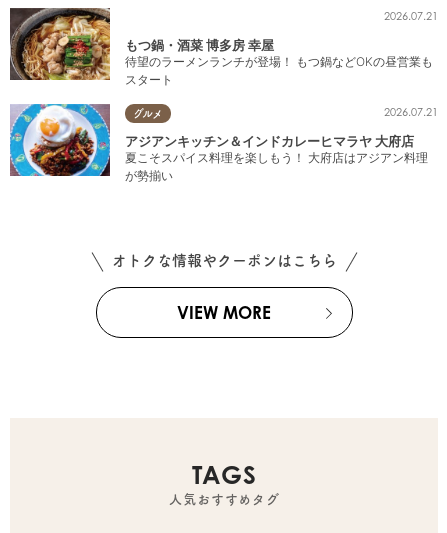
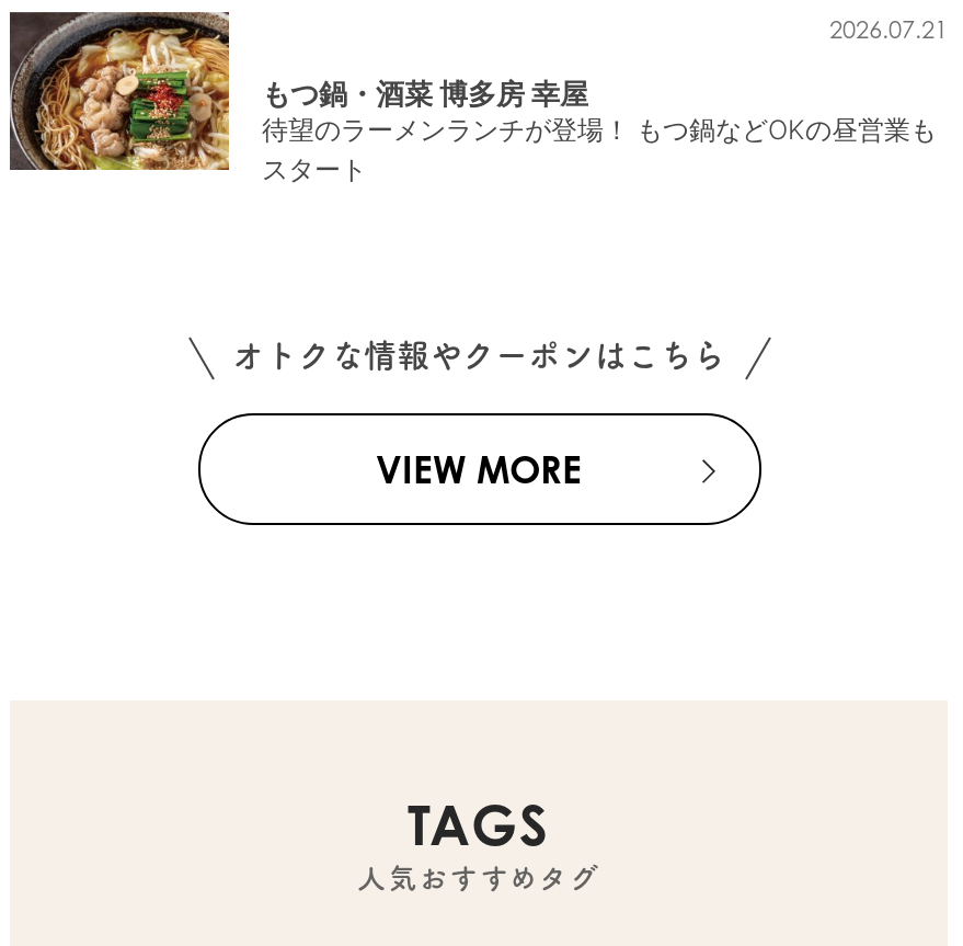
[9,103,438,183] [image] | グルメ | 2026.07.21 | アジアンキッチン＆インドカレーヒマラヤ 大府店 | 夏こそスパイス料理を楽しもう！ 大府店はアジアン料理 | が勢揃い -> none

